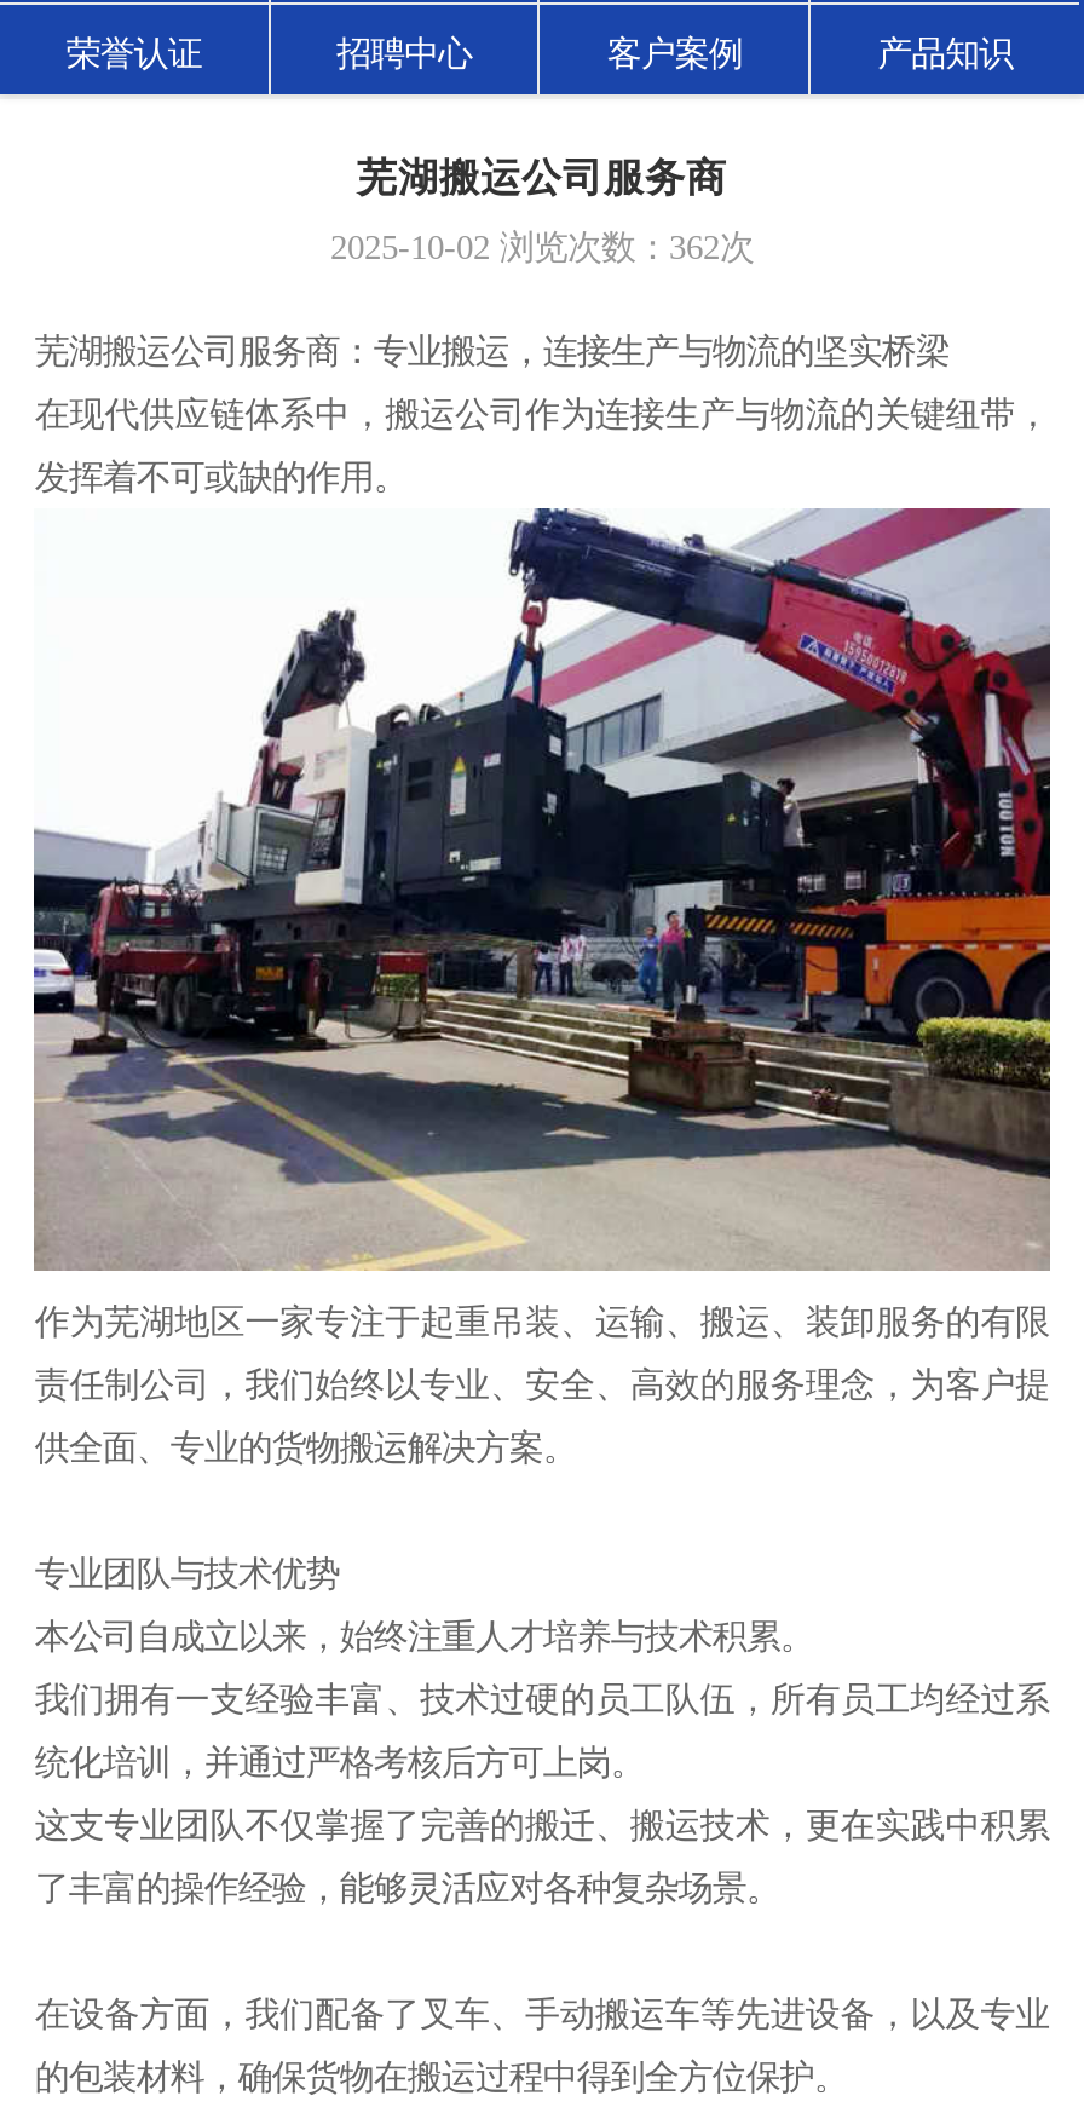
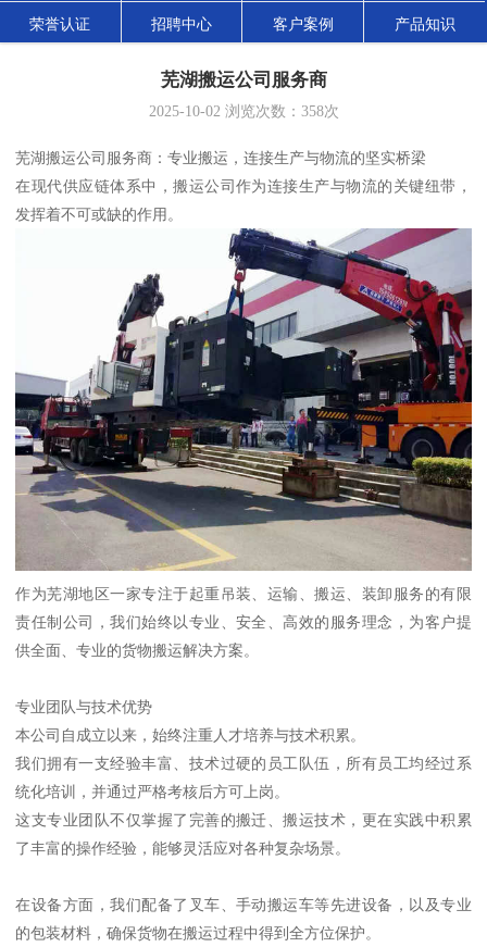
[330,229,754,267] 2025-10-02浏览次数：362次 -> [148,103,339,120] 2025-10-02浏览次数：358次

